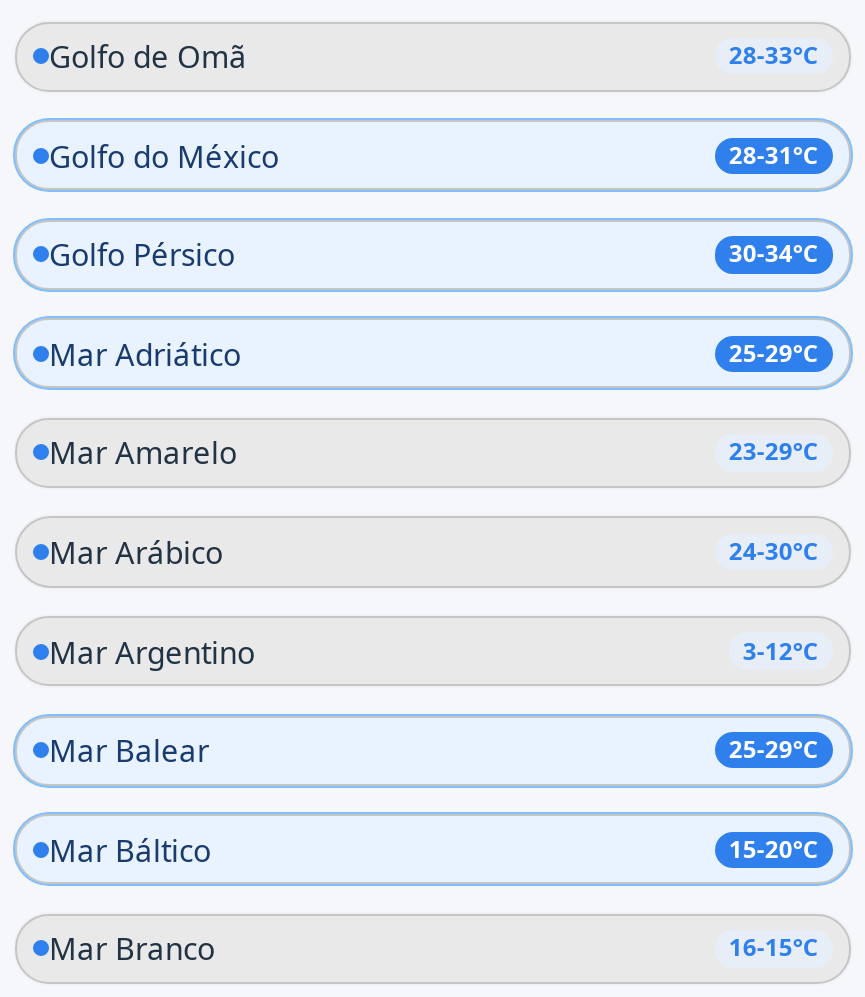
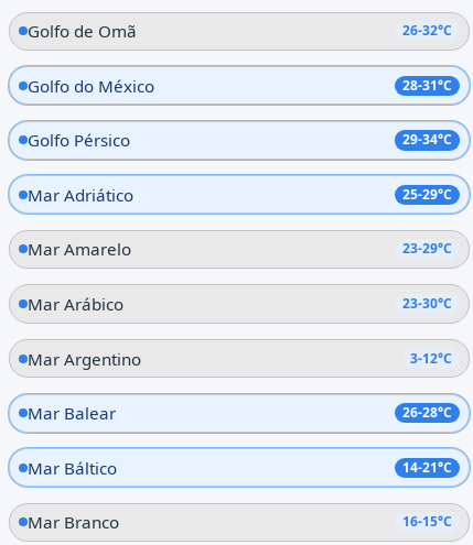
[729,38,819,72] 28-33°C -> [402,21,452,40] 26-32°C
[729,237,819,271] 30-34°C -> [402,130,452,149] 29-34°C
[729,534,819,568] 24-30°C -> [402,294,452,313] 23-30°C
[729,732,819,766] 25-29°C -> [402,403,452,422] 26-28°C
[729,832,819,866] 15-20°C -> [402,458,452,477] 14-21°C

